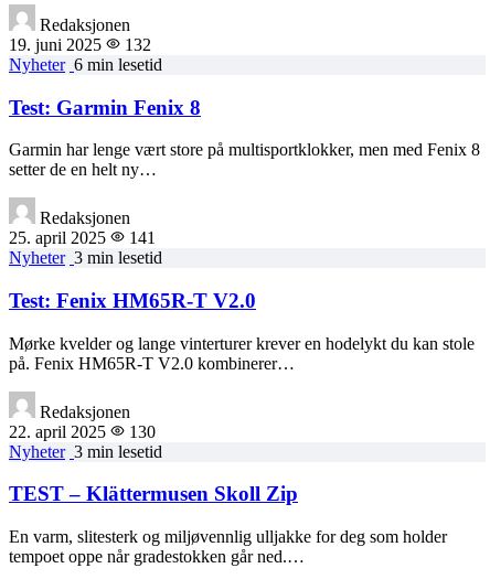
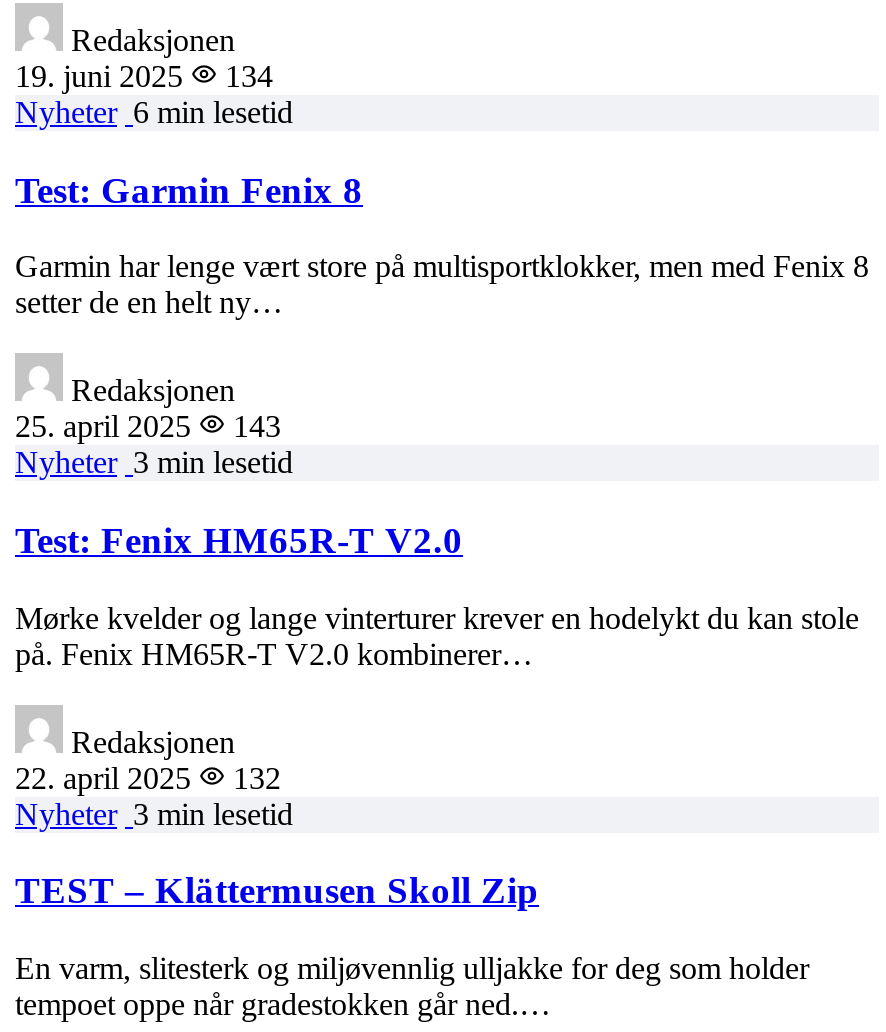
[9,35,151,54] 19. juni 2025 132 -> [15,59,273,93] 19. juni 2025 134
[9,229,156,247] 25. april 2025 141 -> [15,410,281,444] 25. april 2025 143
[9,422,156,441] 22. april 2025 130 -> [15,761,281,795] 22. april 2025 132

